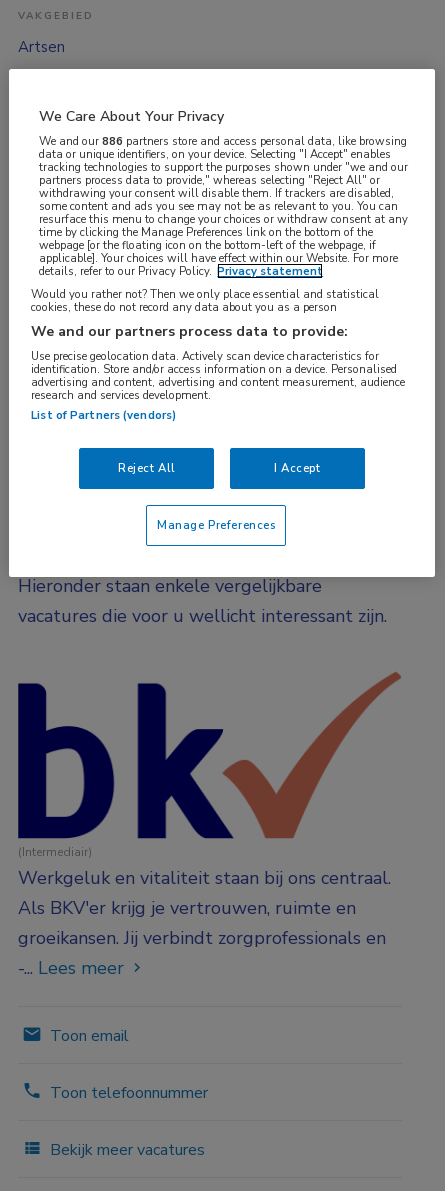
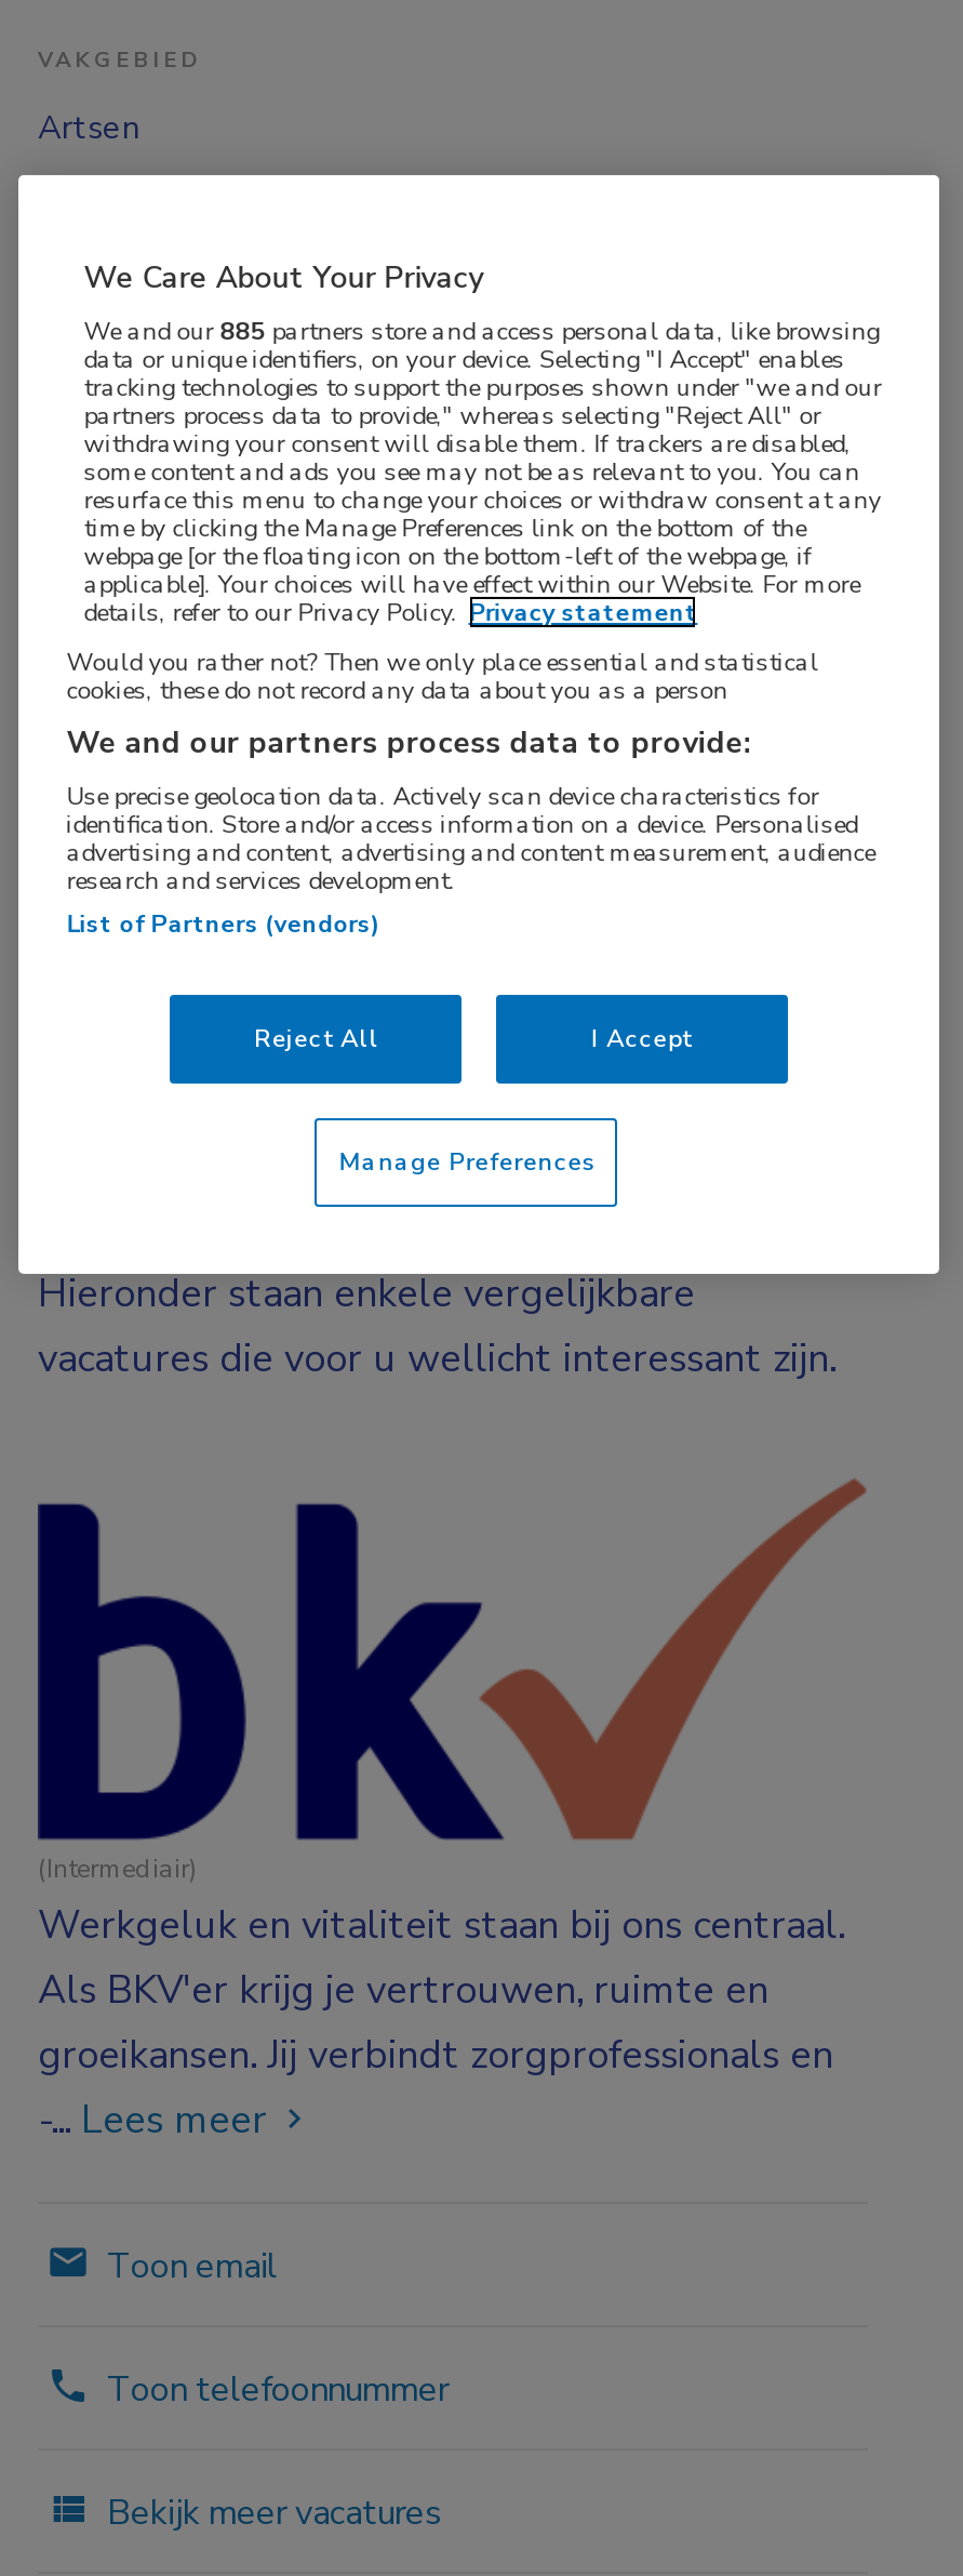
[39,133,407,149] We and our 886 partners store and access personal data, like browsing -> [84,314,879,349] We and our 885 partners store and access personal data, like browsing

